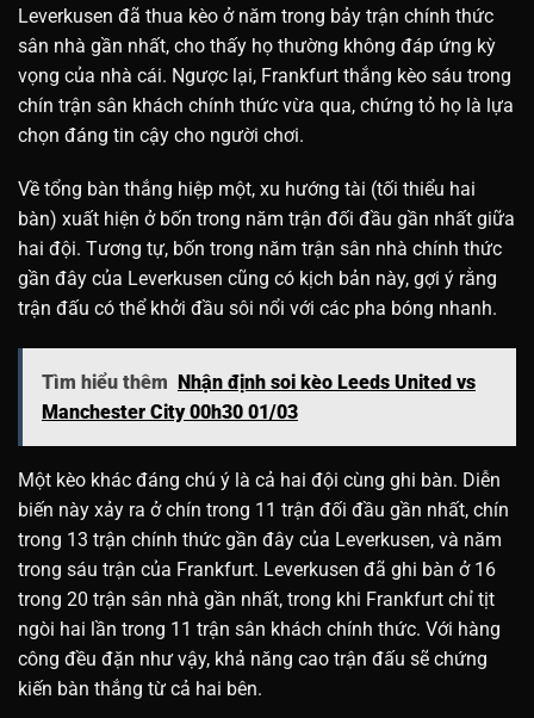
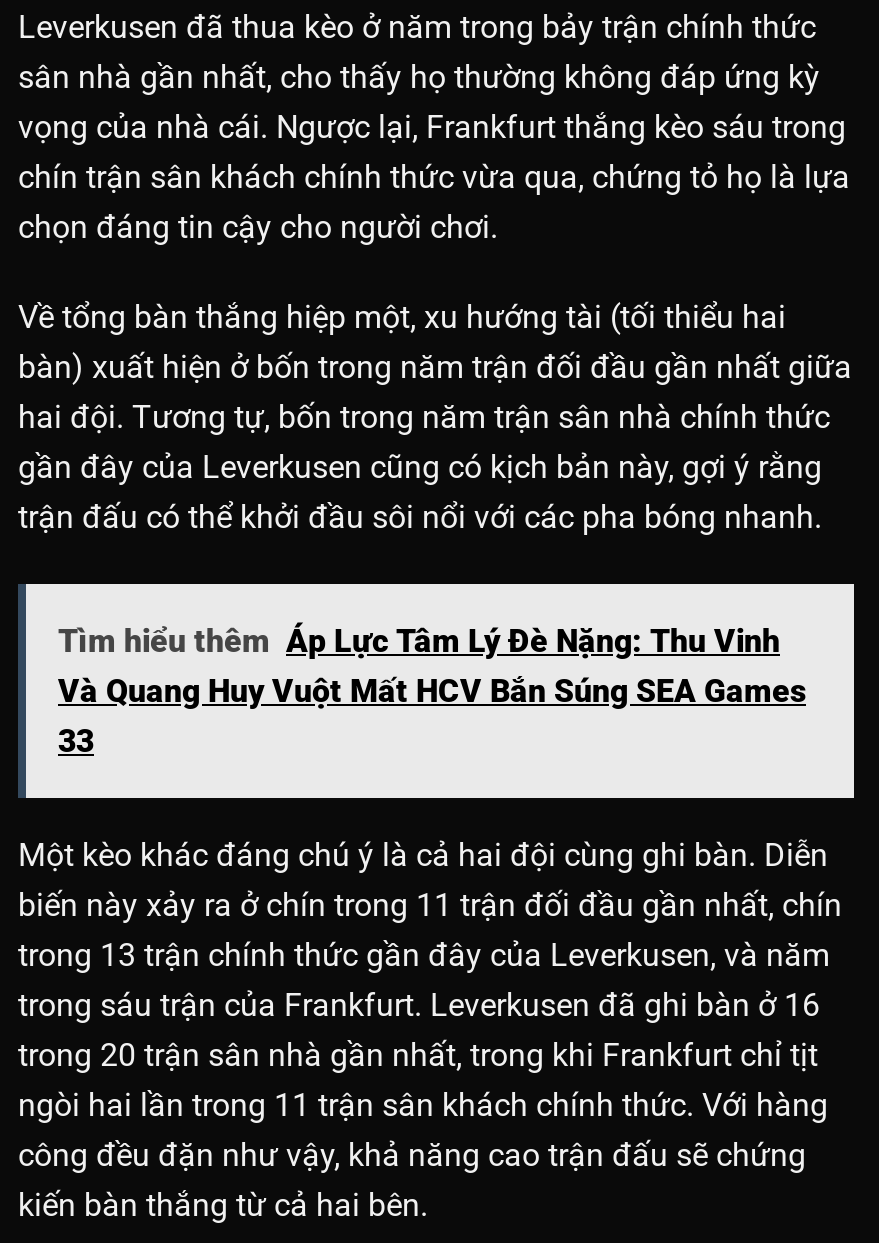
[42,371,476,424] Tìm hiểu thêm Nhận định soi kèo Leeds United vs | Manchester City 00h30 01/03 -> [58,622,806,760] Tìm hiểu thêm Áp Lực Tâm Lý Đè Nặng: Thu Vinh | Và Quang Huy Vuột Mất HCV Bắn Súng SEA Games | 33

